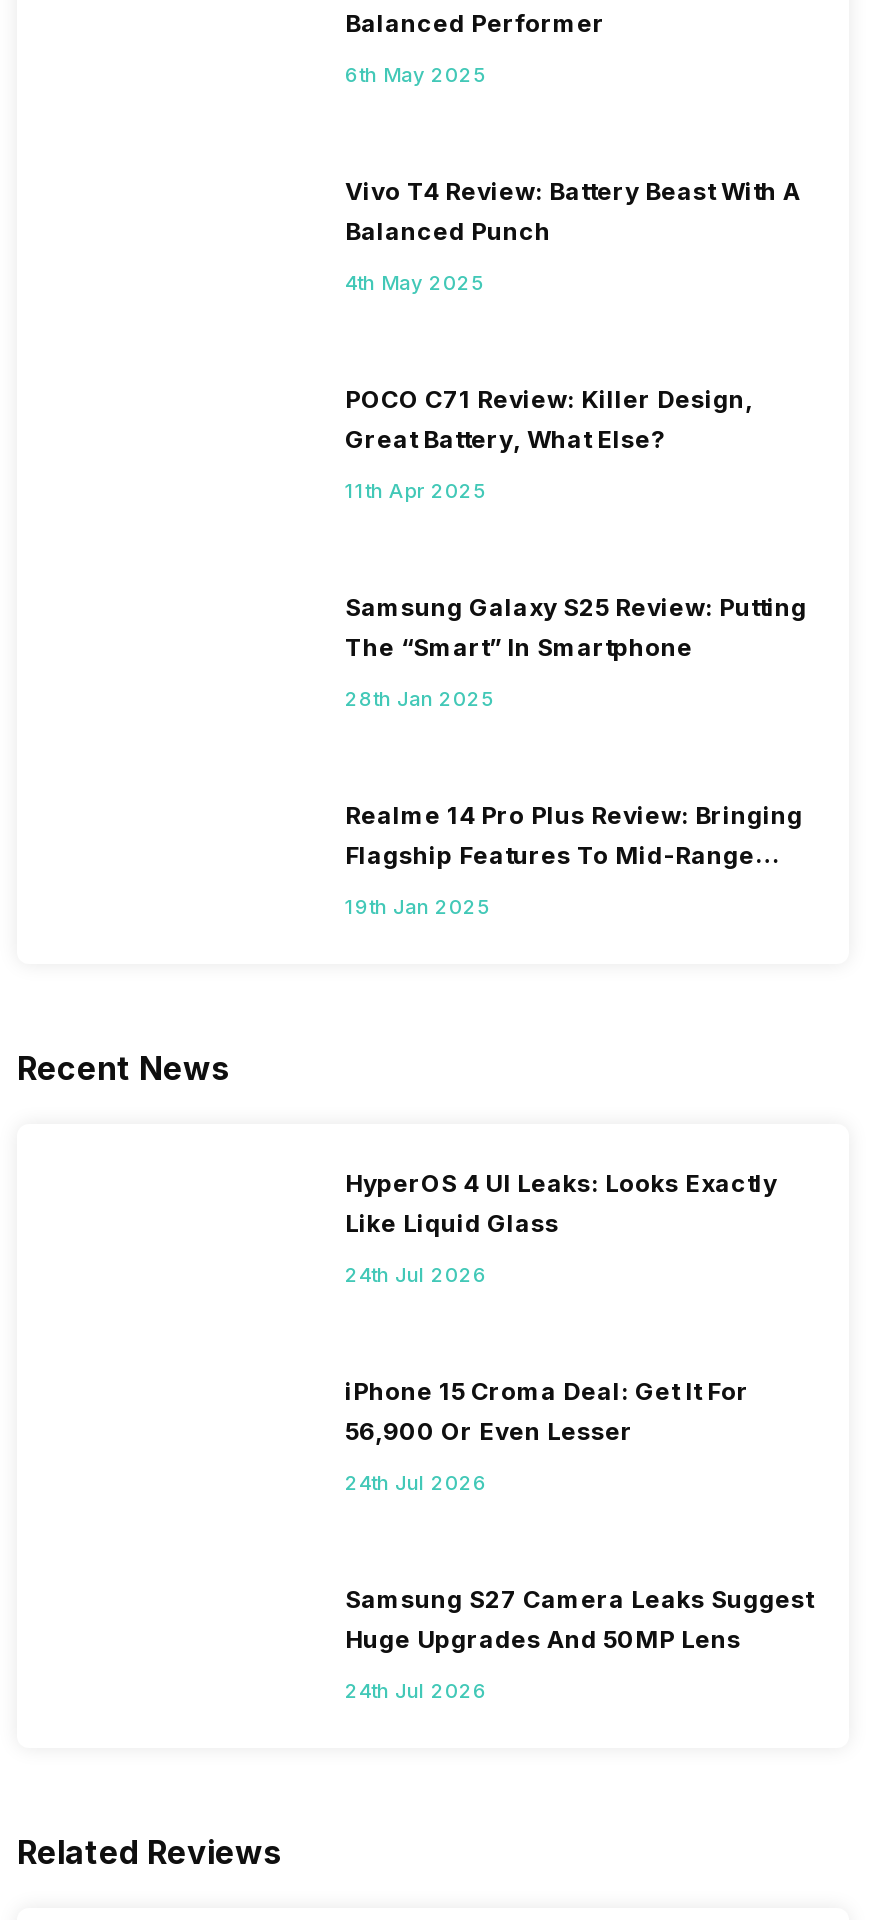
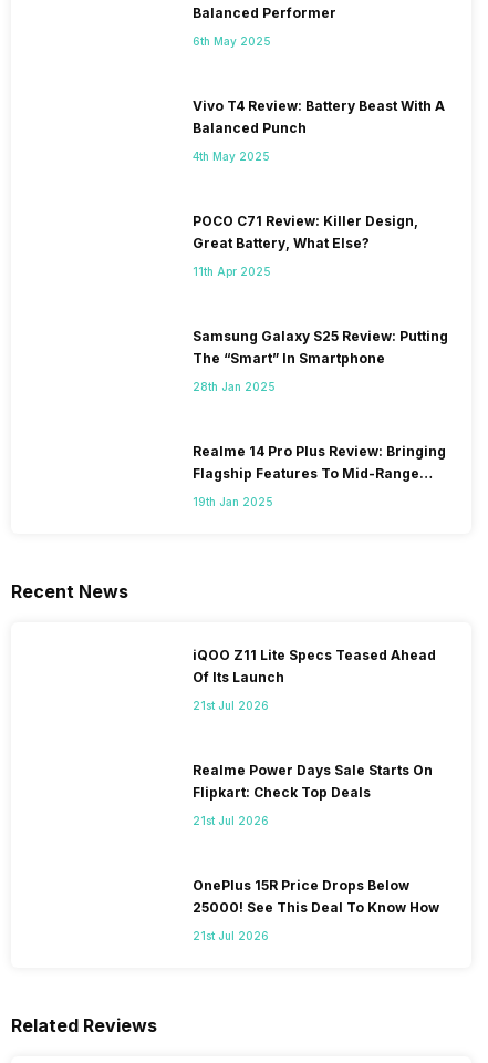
[345,1167,777,1237] HyperOS 4 UI Leaks: Looks Exactly | Like Liquid Glass -> [193,646,436,685] iQOO Z11 Lite Specs Teased Ahead | Of Its Launch
[345,1261,487,1285] 24th Jul 2026 -> [193,698,269,712] 21st Jul 2026
[345,1375,749,1445] iPhone 15 Croma Deal: Get It For | 56,900 Or Even Lesser -> [193,761,433,800] Realme Power Days Sale Starts On | Flipkart: Check Top Deals
[345,1469,487,1493] 24th Jul 2026 -> [193,813,269,827] 21st Jul 2026
[345,1583,813,1653] Samsung S27 Camera Leaks Suggest | Huge Upgrades And 50MP Lens -> [193,877,439,915] OnePlus 15R Price Drops Below | 25000! See This Deal To Know How
[345,1677,487,1701] 24th Jul 2026 -> [193,929,269,942] 21st Jul 2026

